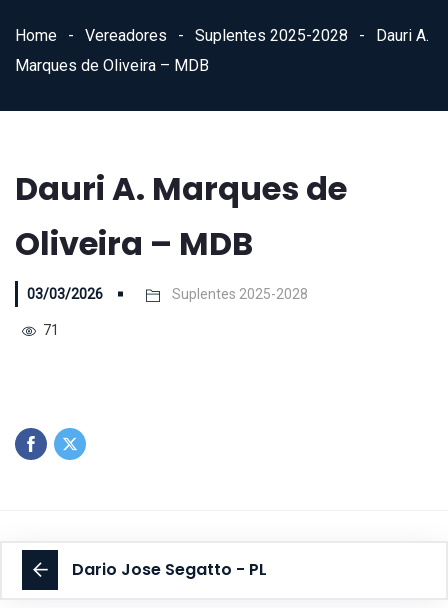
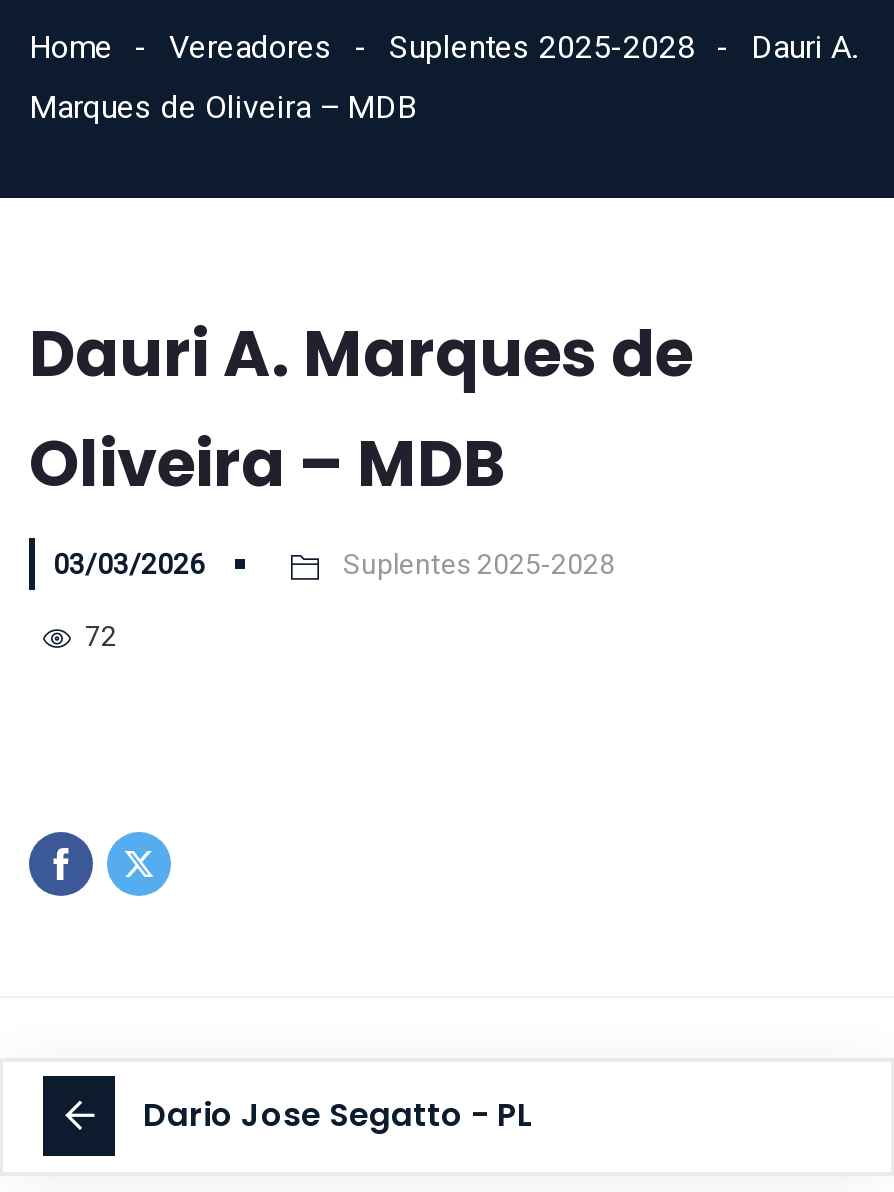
[43,322,59,338] 71 -> [85,620,117,652] 72

